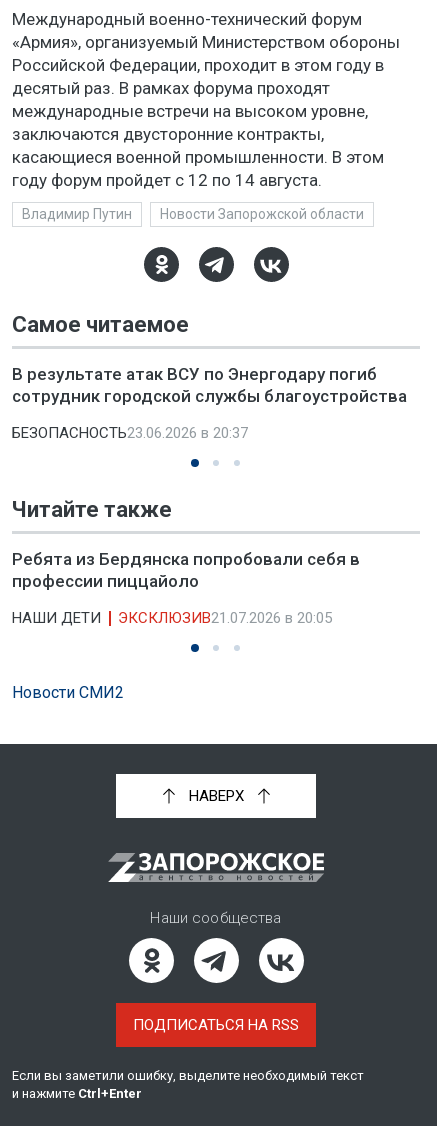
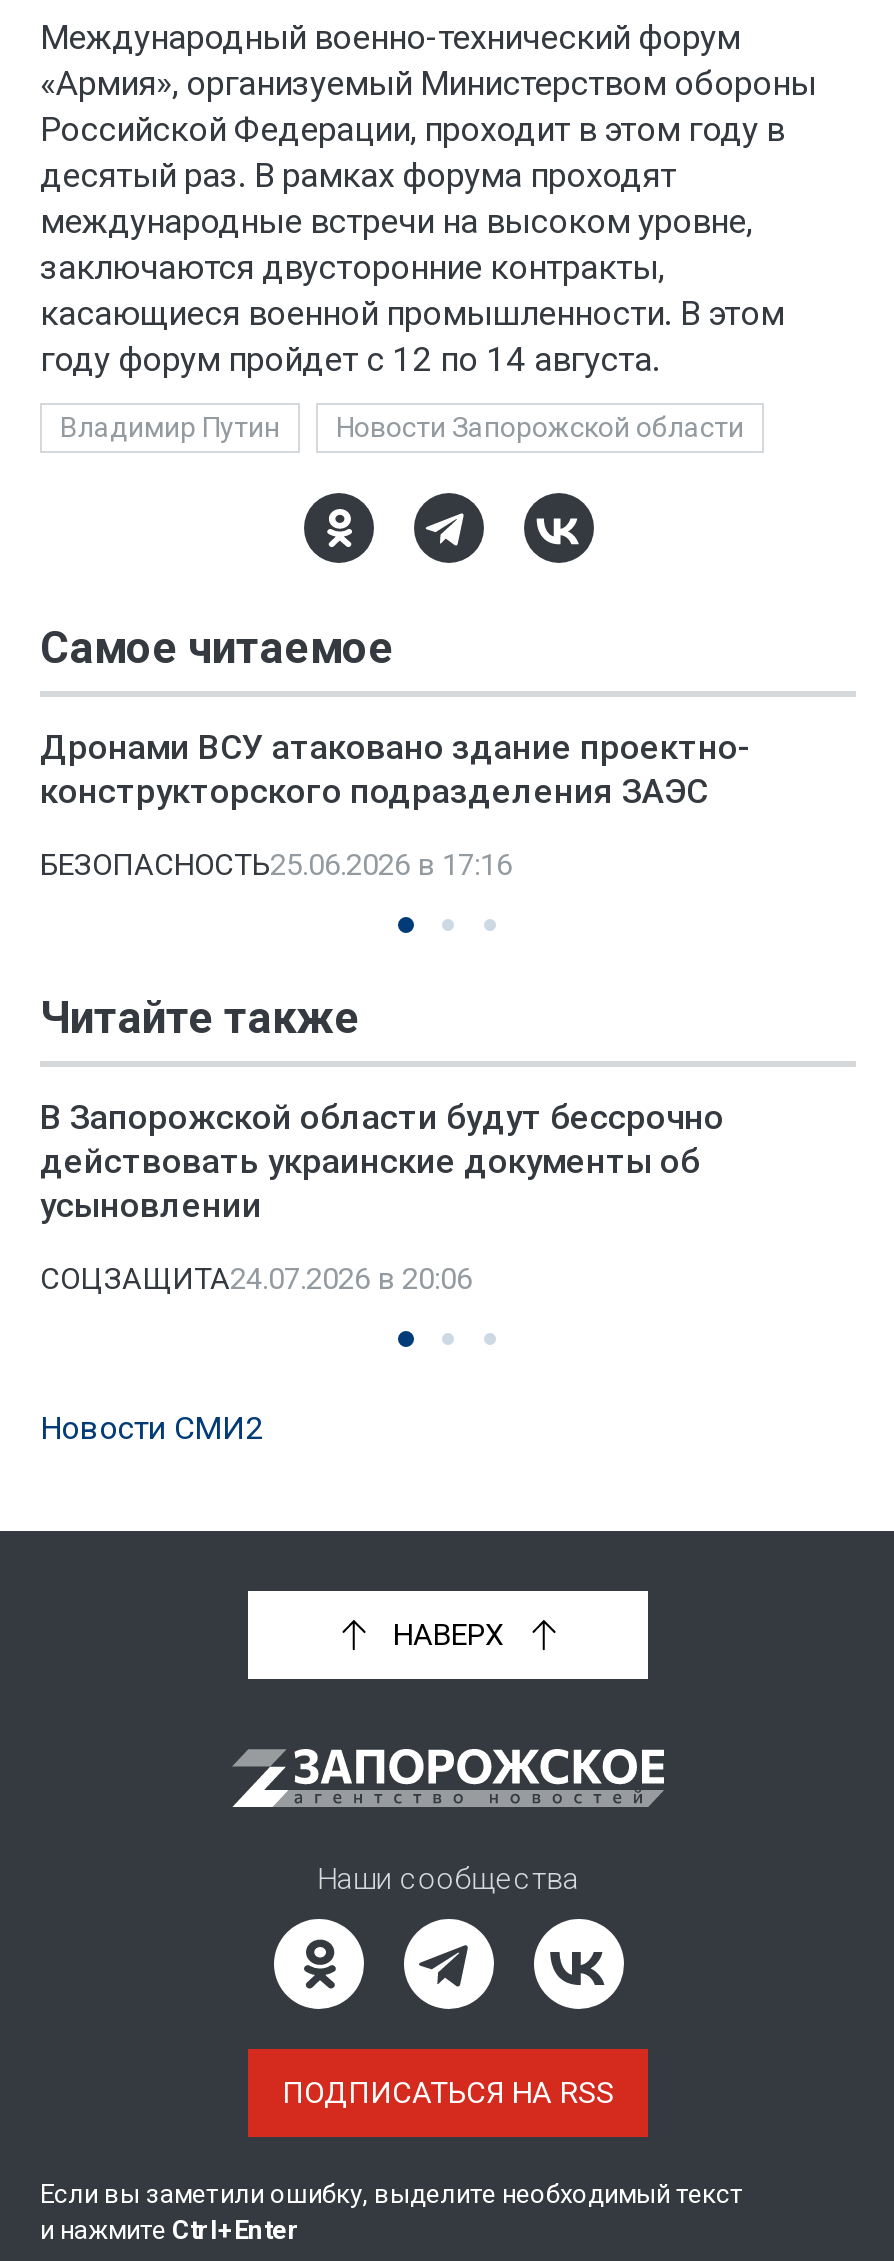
[12,364,407,406] В результате атак ВСУ по Энергодару погиб | сотрудник городской службы благоустройства -> [40,727,750,811] Дронами ВСУ атаковано здание проектно- | конструкторского подразделения ЗАЭС
[12,424,248,442] БЕЗОПАСНОСТЬ23.06.2026 в 20:37 -> [40,847,512,883] БЕЗОПАСНОСТЬ25.06.2026 в 17:16
[12,549,360,591] Ребята из Бердянска попробовали себя в | профессии пиццайоло -> [40,1097,724,1225] В Запорожской области будут бессрочно | действовать украинские документы об | усыновлении
[12,609,332,627] НАШИ ДЕТИ | ЭКСКЛЮЗИВ21.07.2026 в 20:05 -> [40,1261,472,1297] СОЦЗАЩИТА24.07.2026 в 20:06

